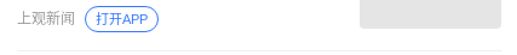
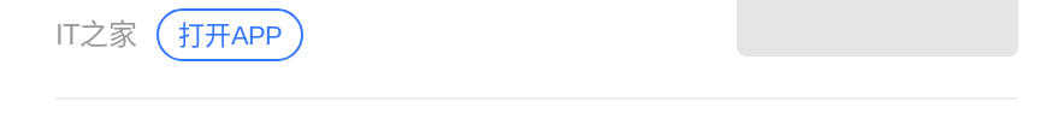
[17,10,75,27] 上观新闻 -> [55,18,137,52] IT之家

